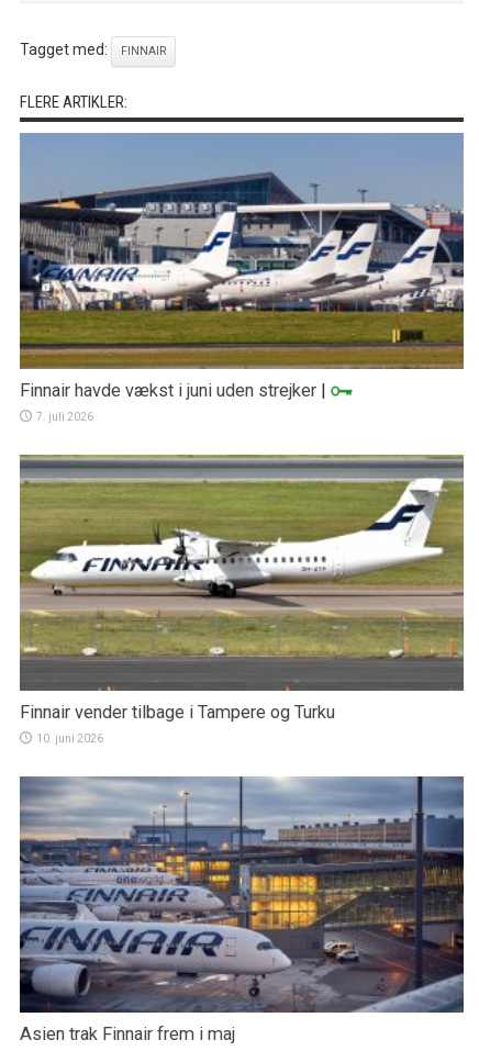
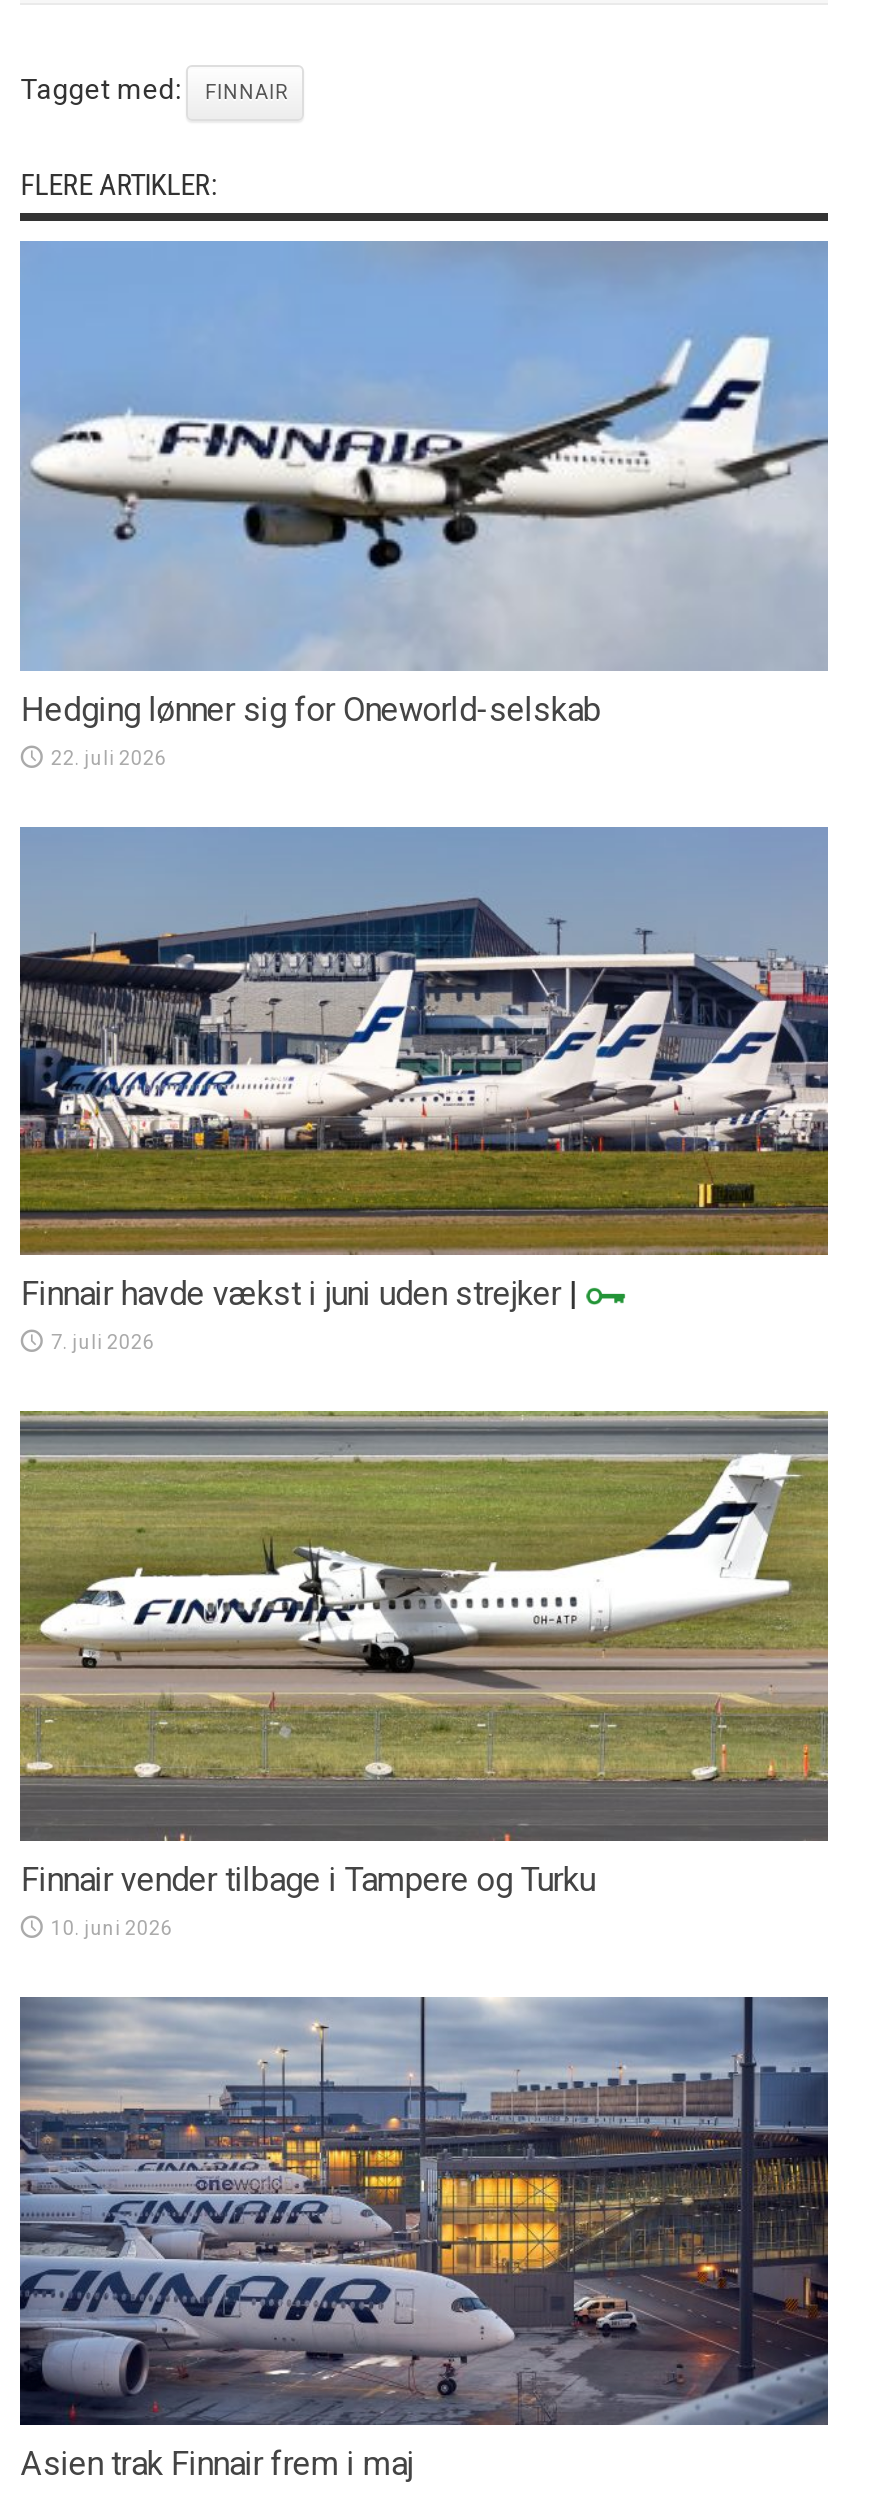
none -> [20,263,830,768] [image] | Hedging lønner sig for Oneworld-selskab | 22. juli 2026

